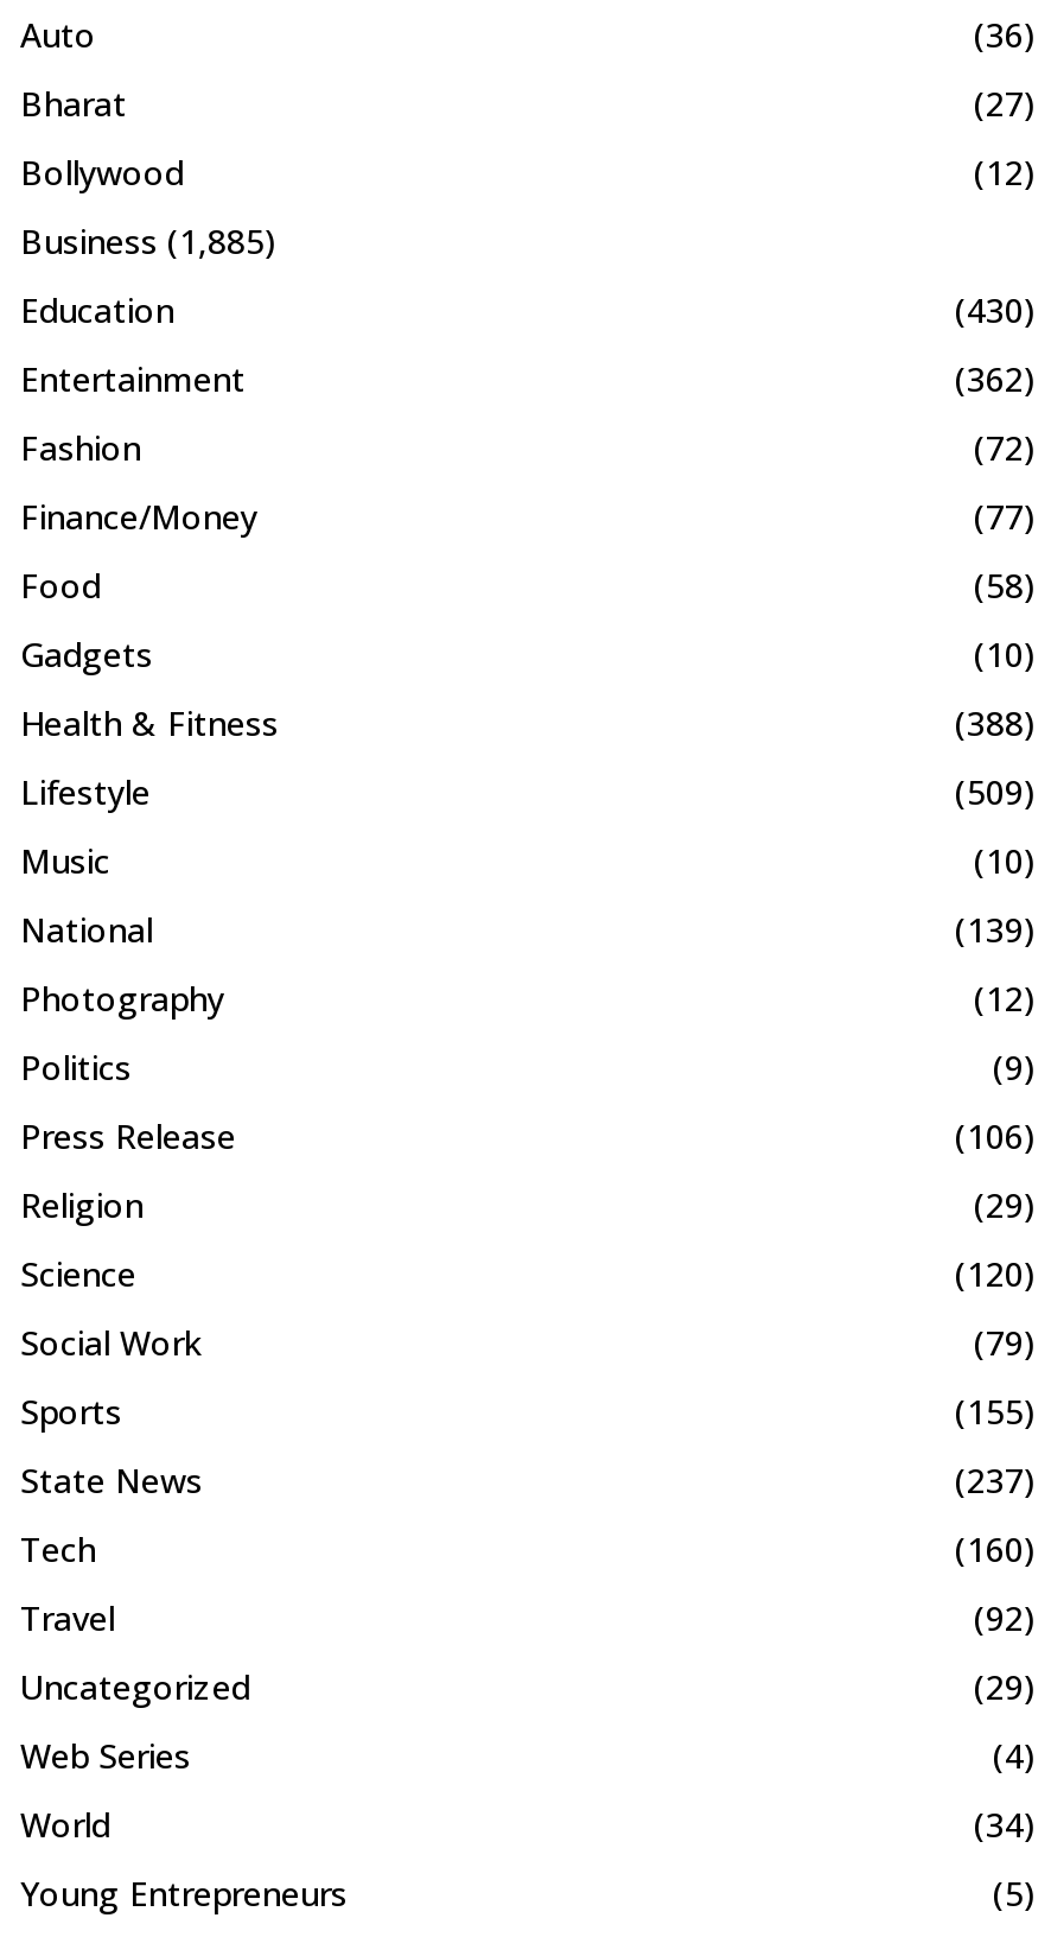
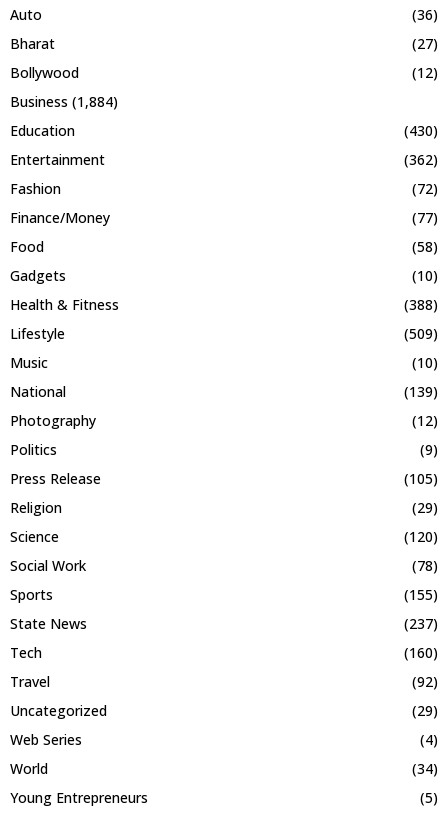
[20,219,276,264] Business (1,885) -> [10,92,118,111] Business (1,884)
[955,1114,1036,1159] (106) -> [404,469,438,488] (105)
[974,1321,1036,1366] (79) -> [412,556,438,575] (78)

